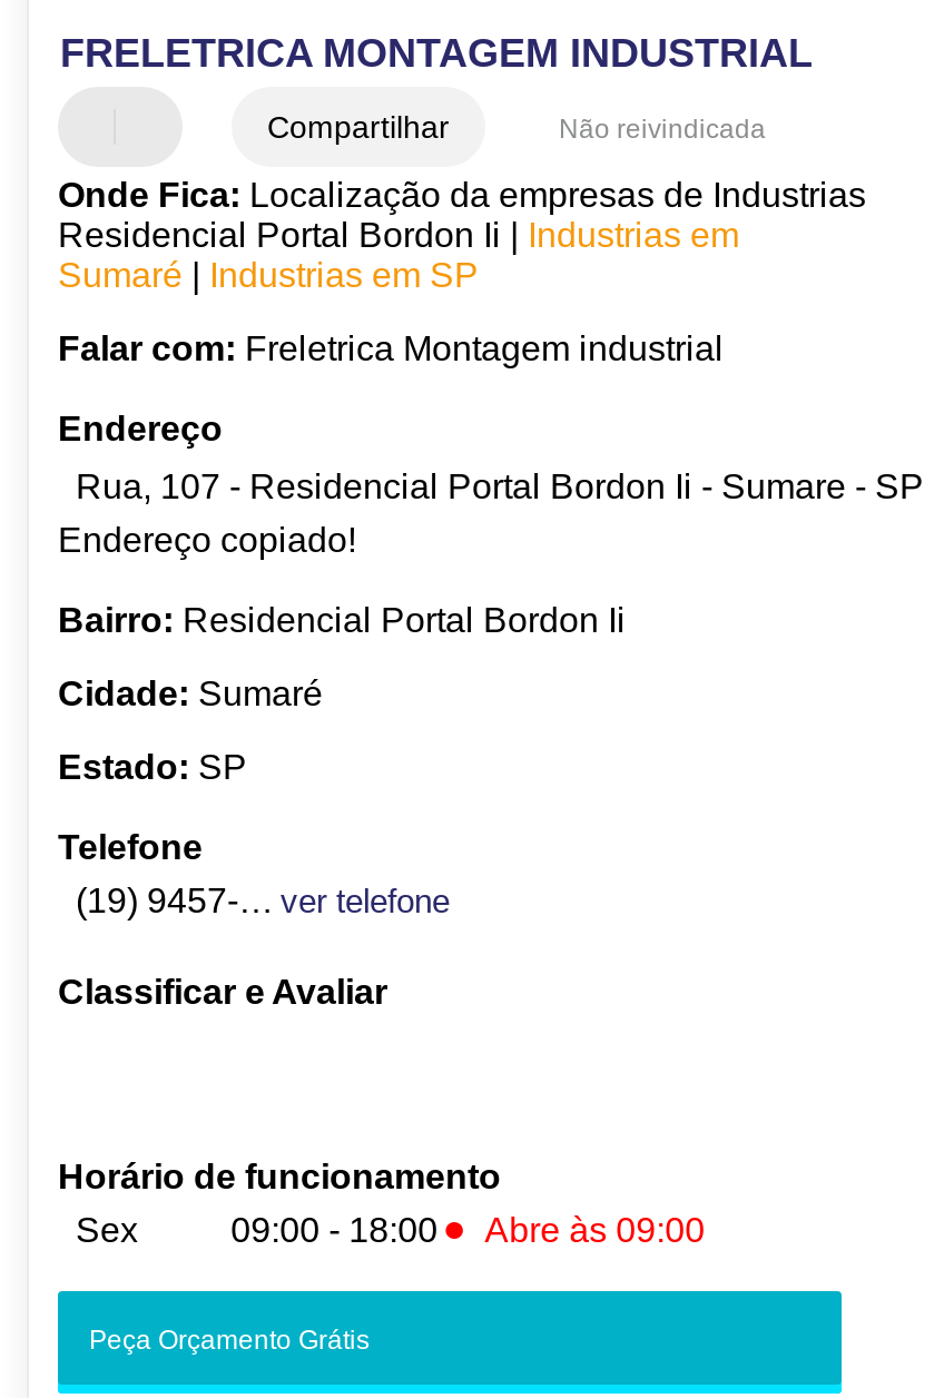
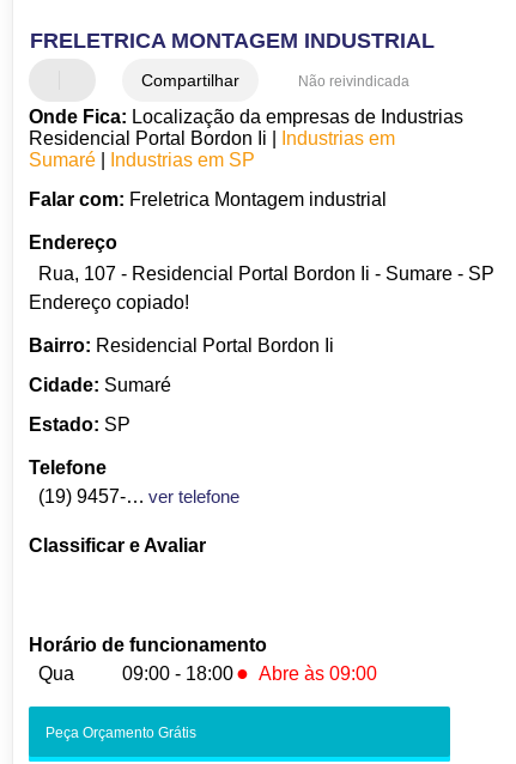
[58,1212,138,1250] Sex -> [29,664,74,684] Qua

